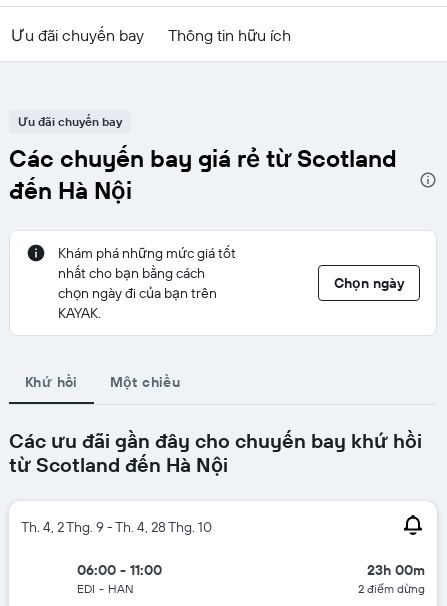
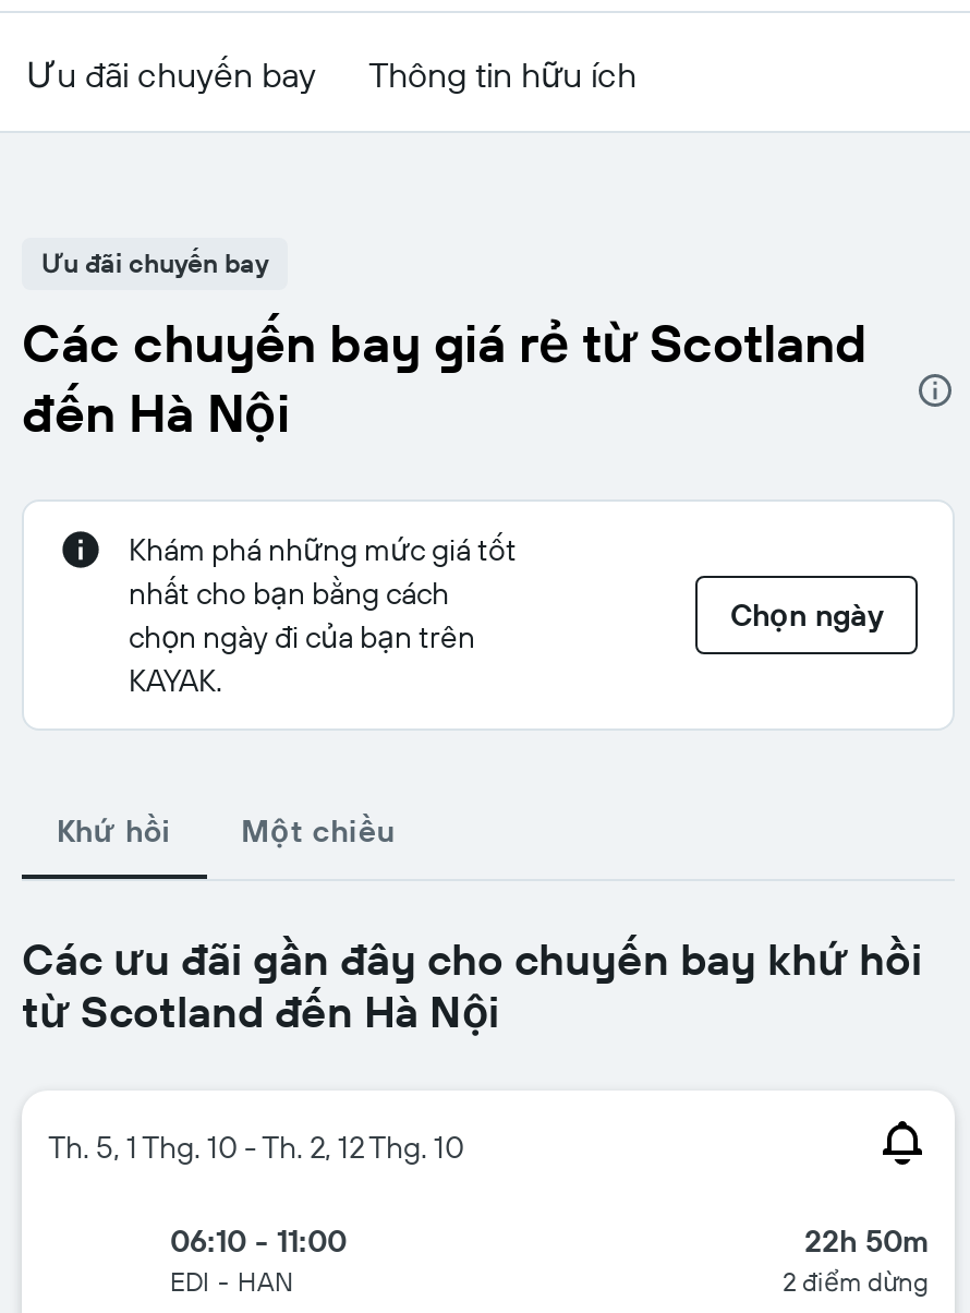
[21,518,212,536] Th. 4, 2 Thg. 9 - Th. 4, 28 Thg. 10 -> [48,1128,464,1167] Th. 5, 1 Thg. 10 - Th. 2, 12 Thg. 10
[77,561,162,579] 06:00 - 11:00 -> [170,1221,347,1261] 06:10 - 11:00
[367,561,425,579] 23h 00m -> [804,1221,929,1261] 22h 50m

